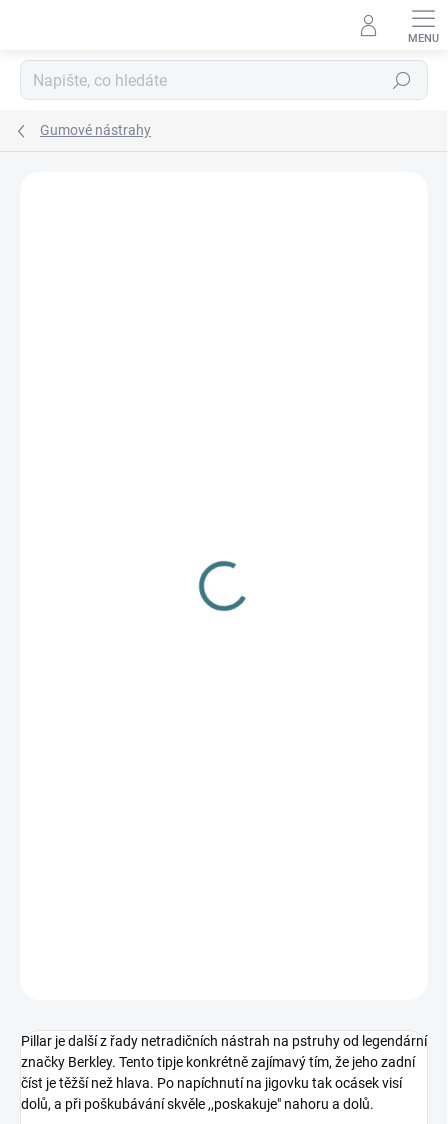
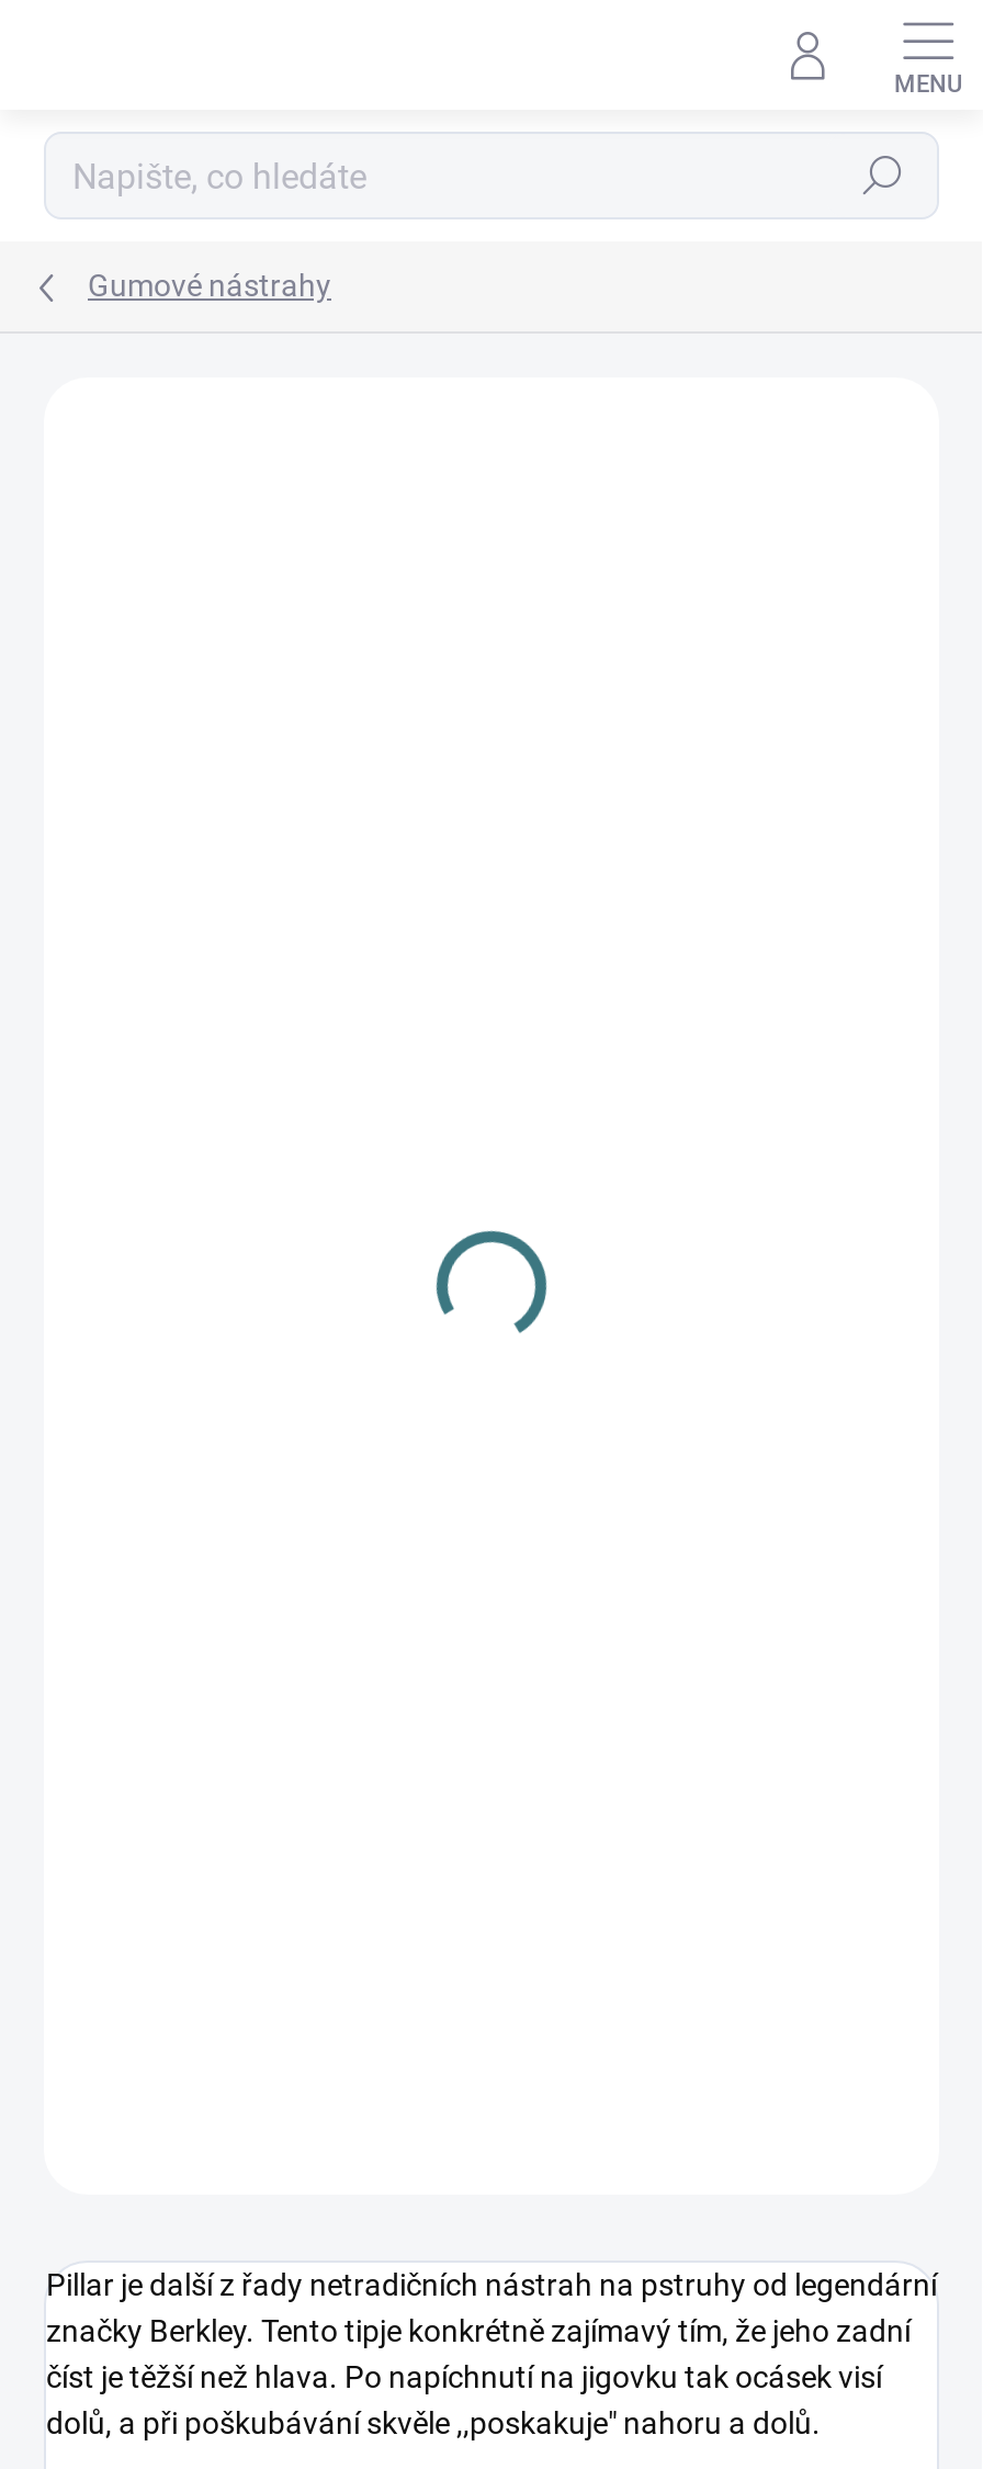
[202,563,249,613] [image] -> [445,1236,549,1341] [image]

